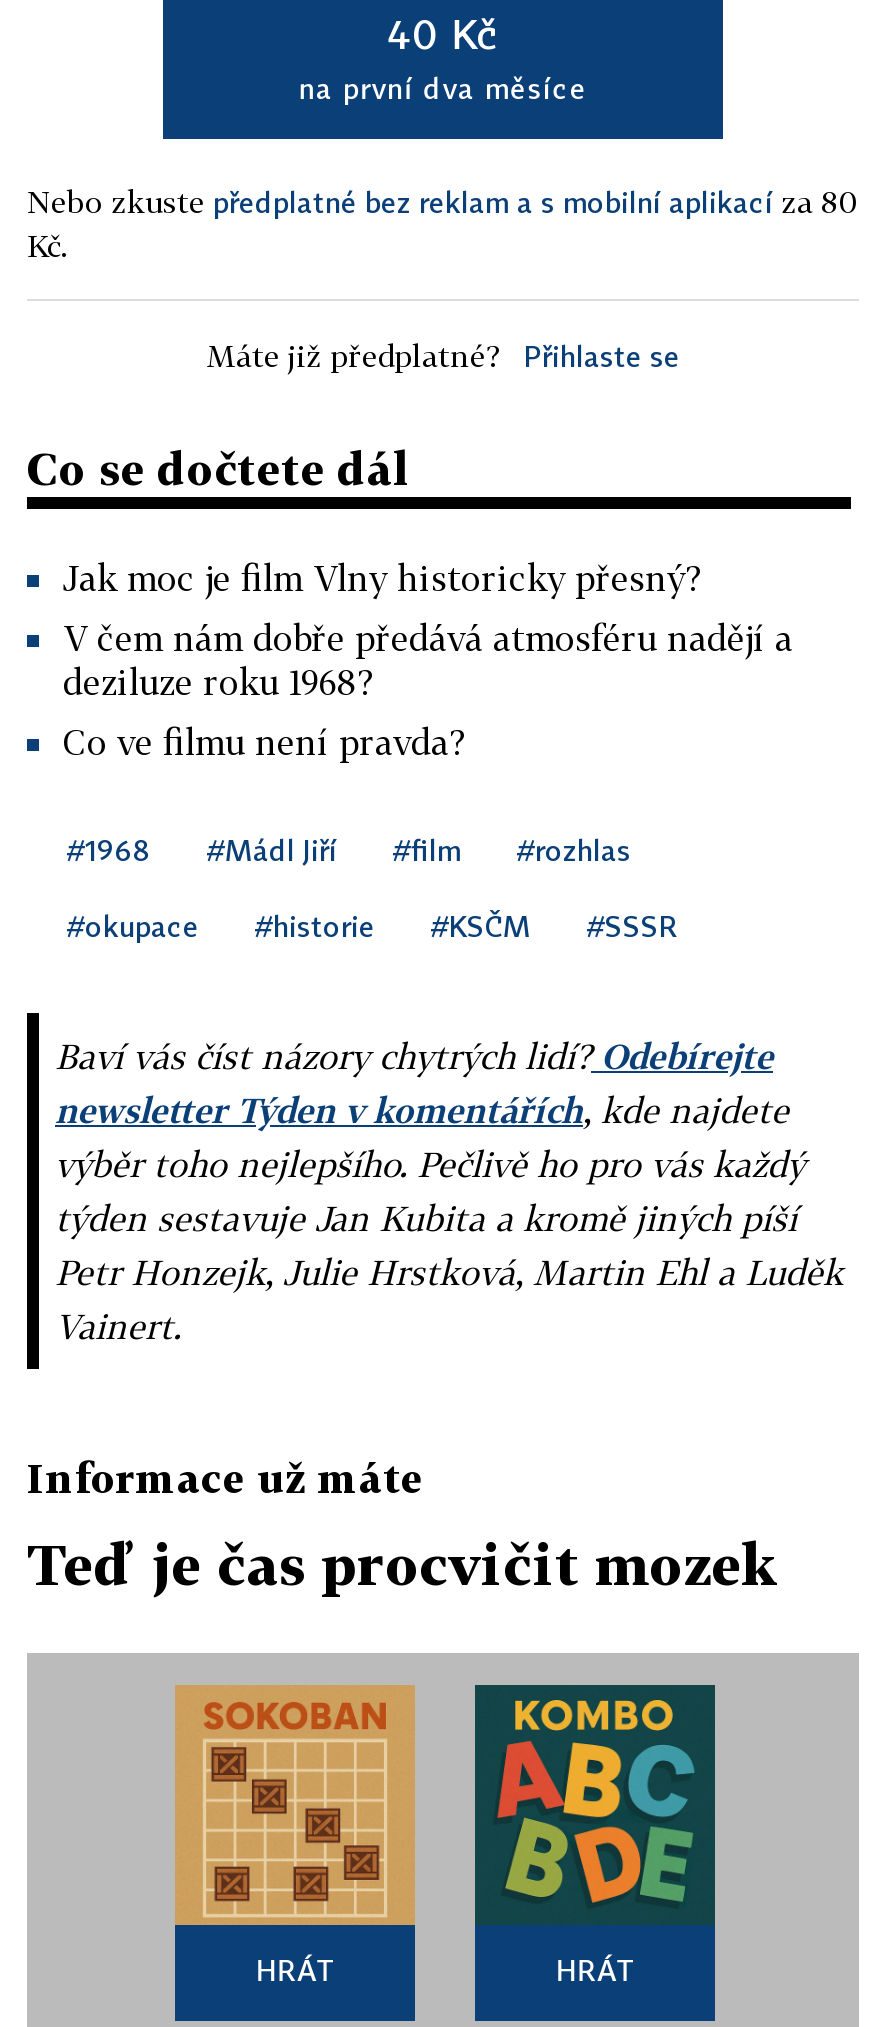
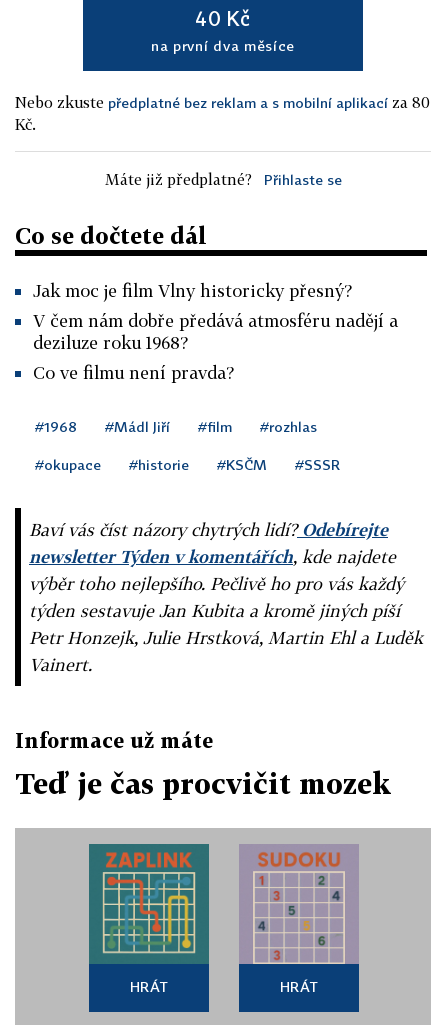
[175,1685,415,1927] [image] -> [88,843,210,964] [image]
[473,1683,717,1925] [image] -> [239,844,359,965] [image]

